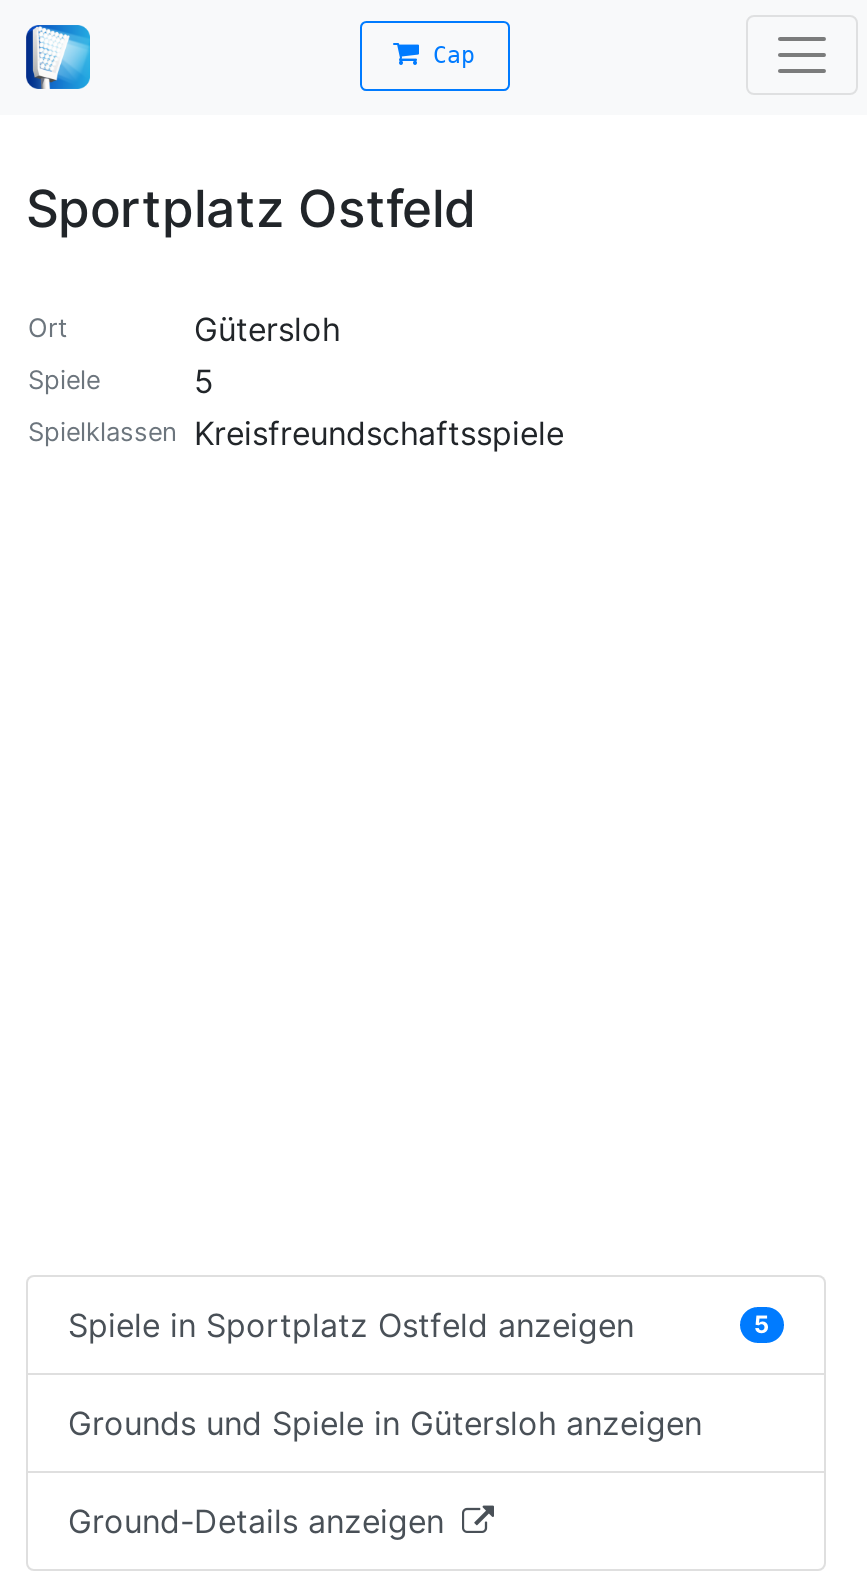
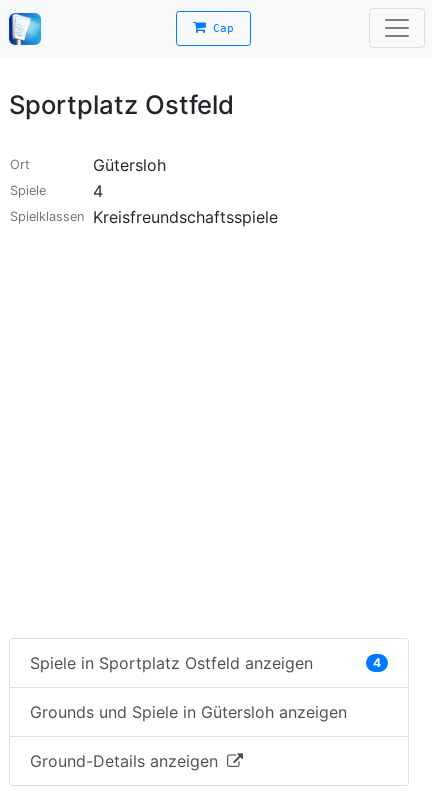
[194,360,214,400] 5 -> [93,180,103,200] 4
[754,1308,770,1338] 5 -> [373,654,381,669] 4

